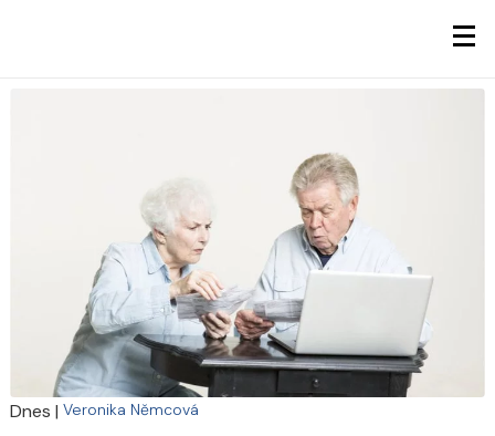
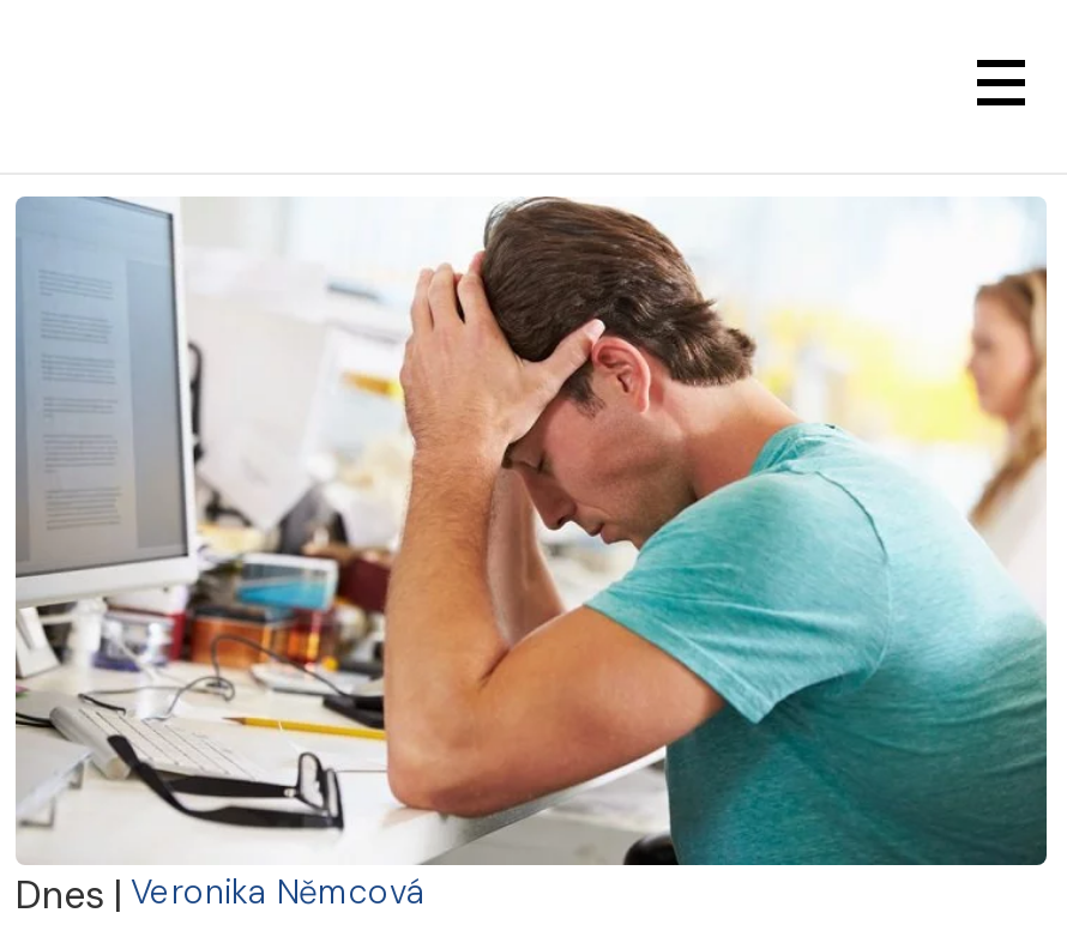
[10,89,485,398] [image] -> [13,194,1049,868] [image]

